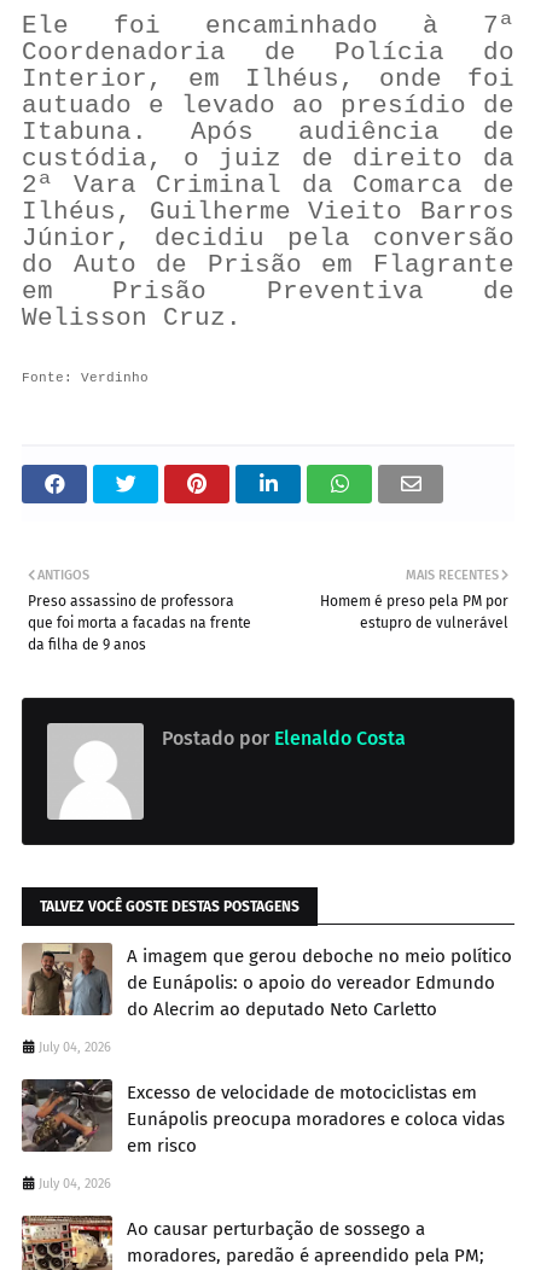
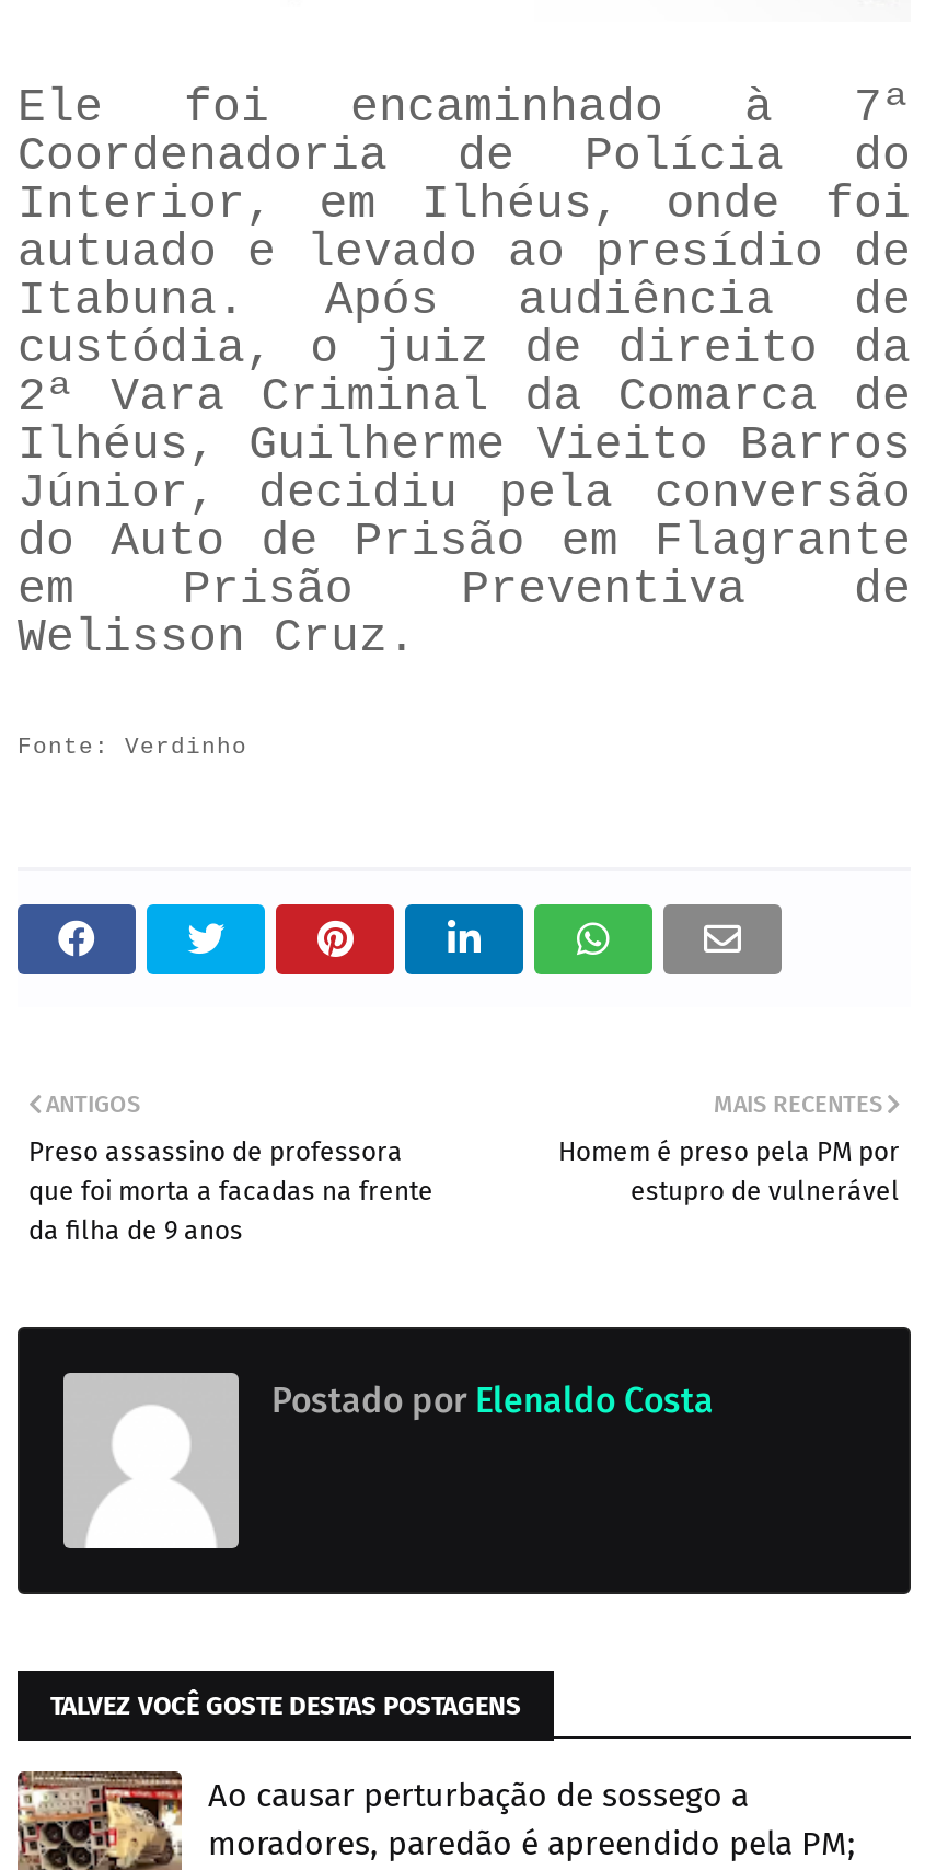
[22,943,512,1192] [image] | A imagem que gerou deboche no meio político | de Eunápolis: o apoio do vereador Edmundo | do Alecrim ao deputado Neto Carletto | July 04, 2026 | Excesso de velocidade de motociclistas em | Eunápolis preocupa moradores e coloca vidas | em risco | July 04, 2026 -> none
[22,1065,112,1167] [image] -> none

